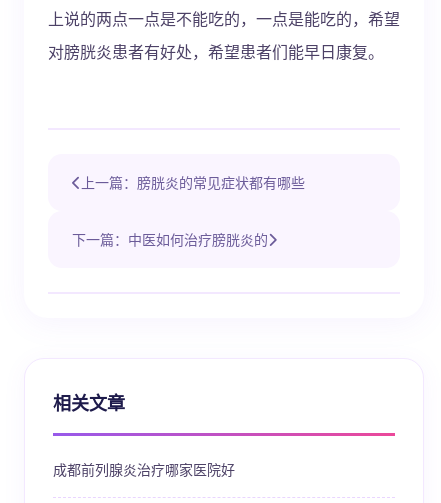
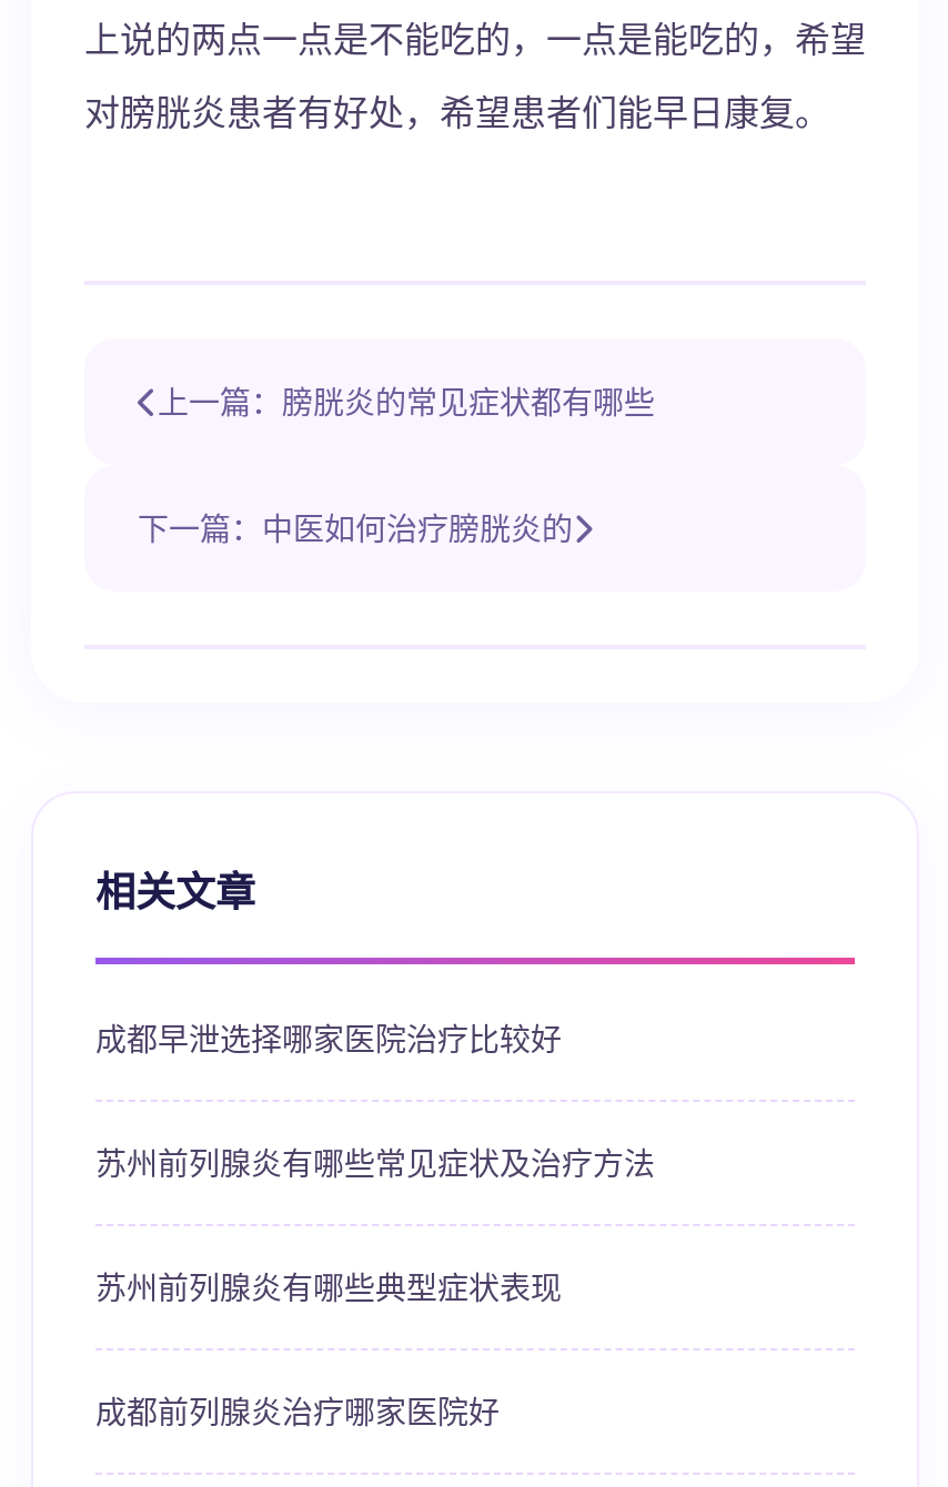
none -> [95,1015,655,1308] 成都早泄选择哪家医院治疗比较好 | 苏州前列腺炎有哪些常见症状及治疗方法 | 苏州前列腺炎有哪些典型症状表现

